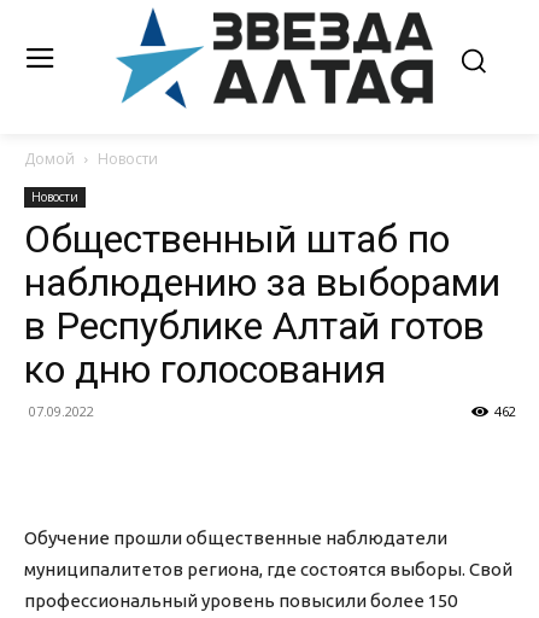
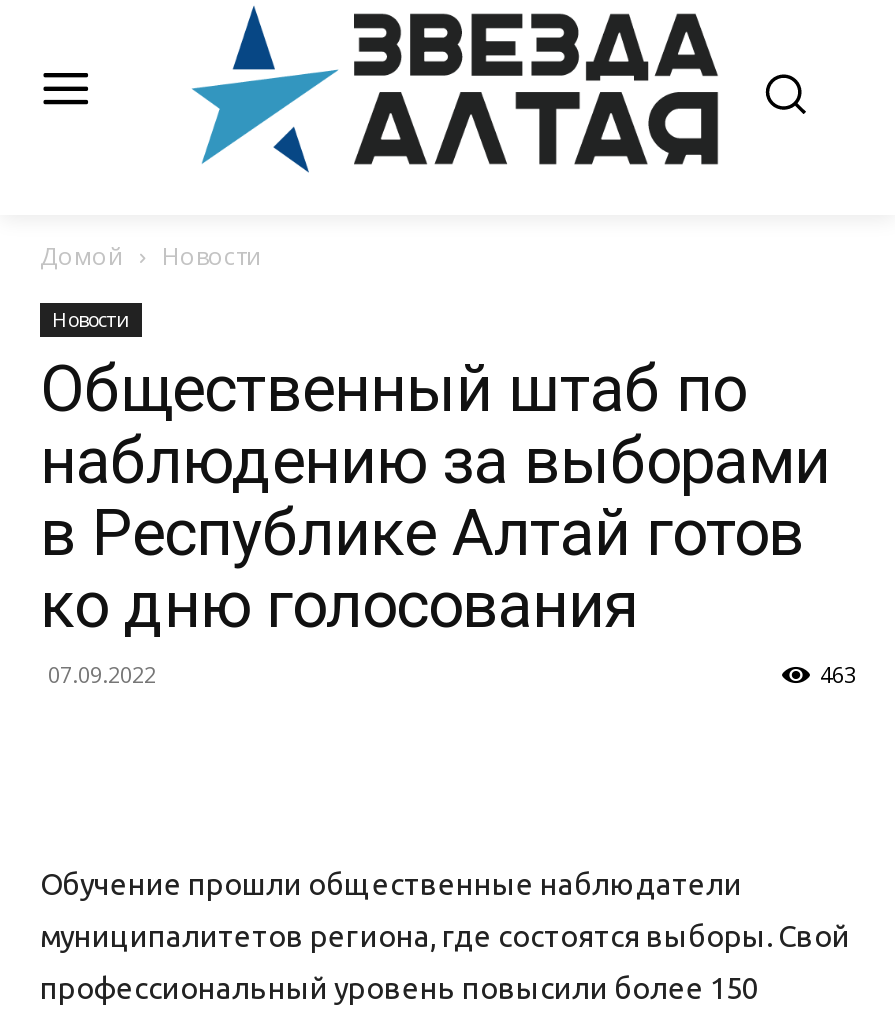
[494,402,516,420] 462 -> [820,660,856,690] 463

